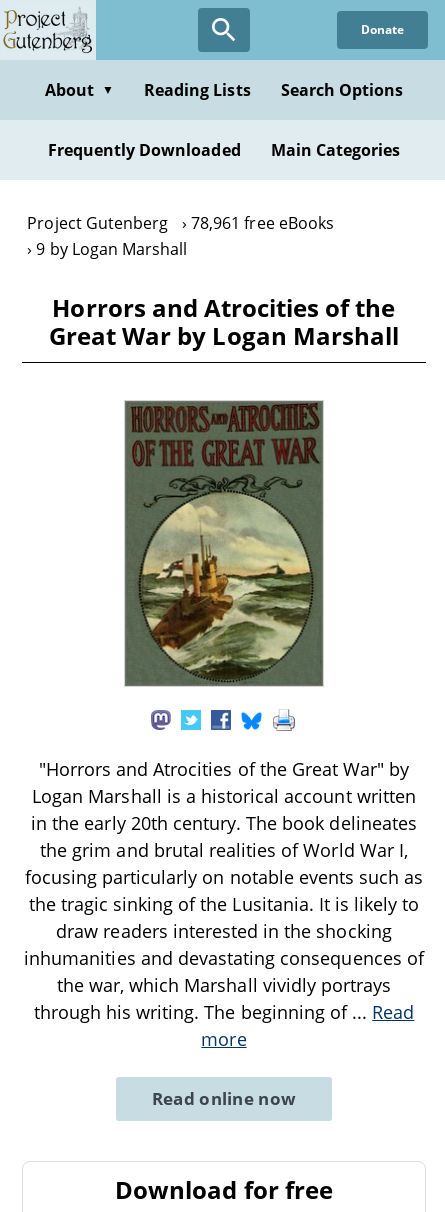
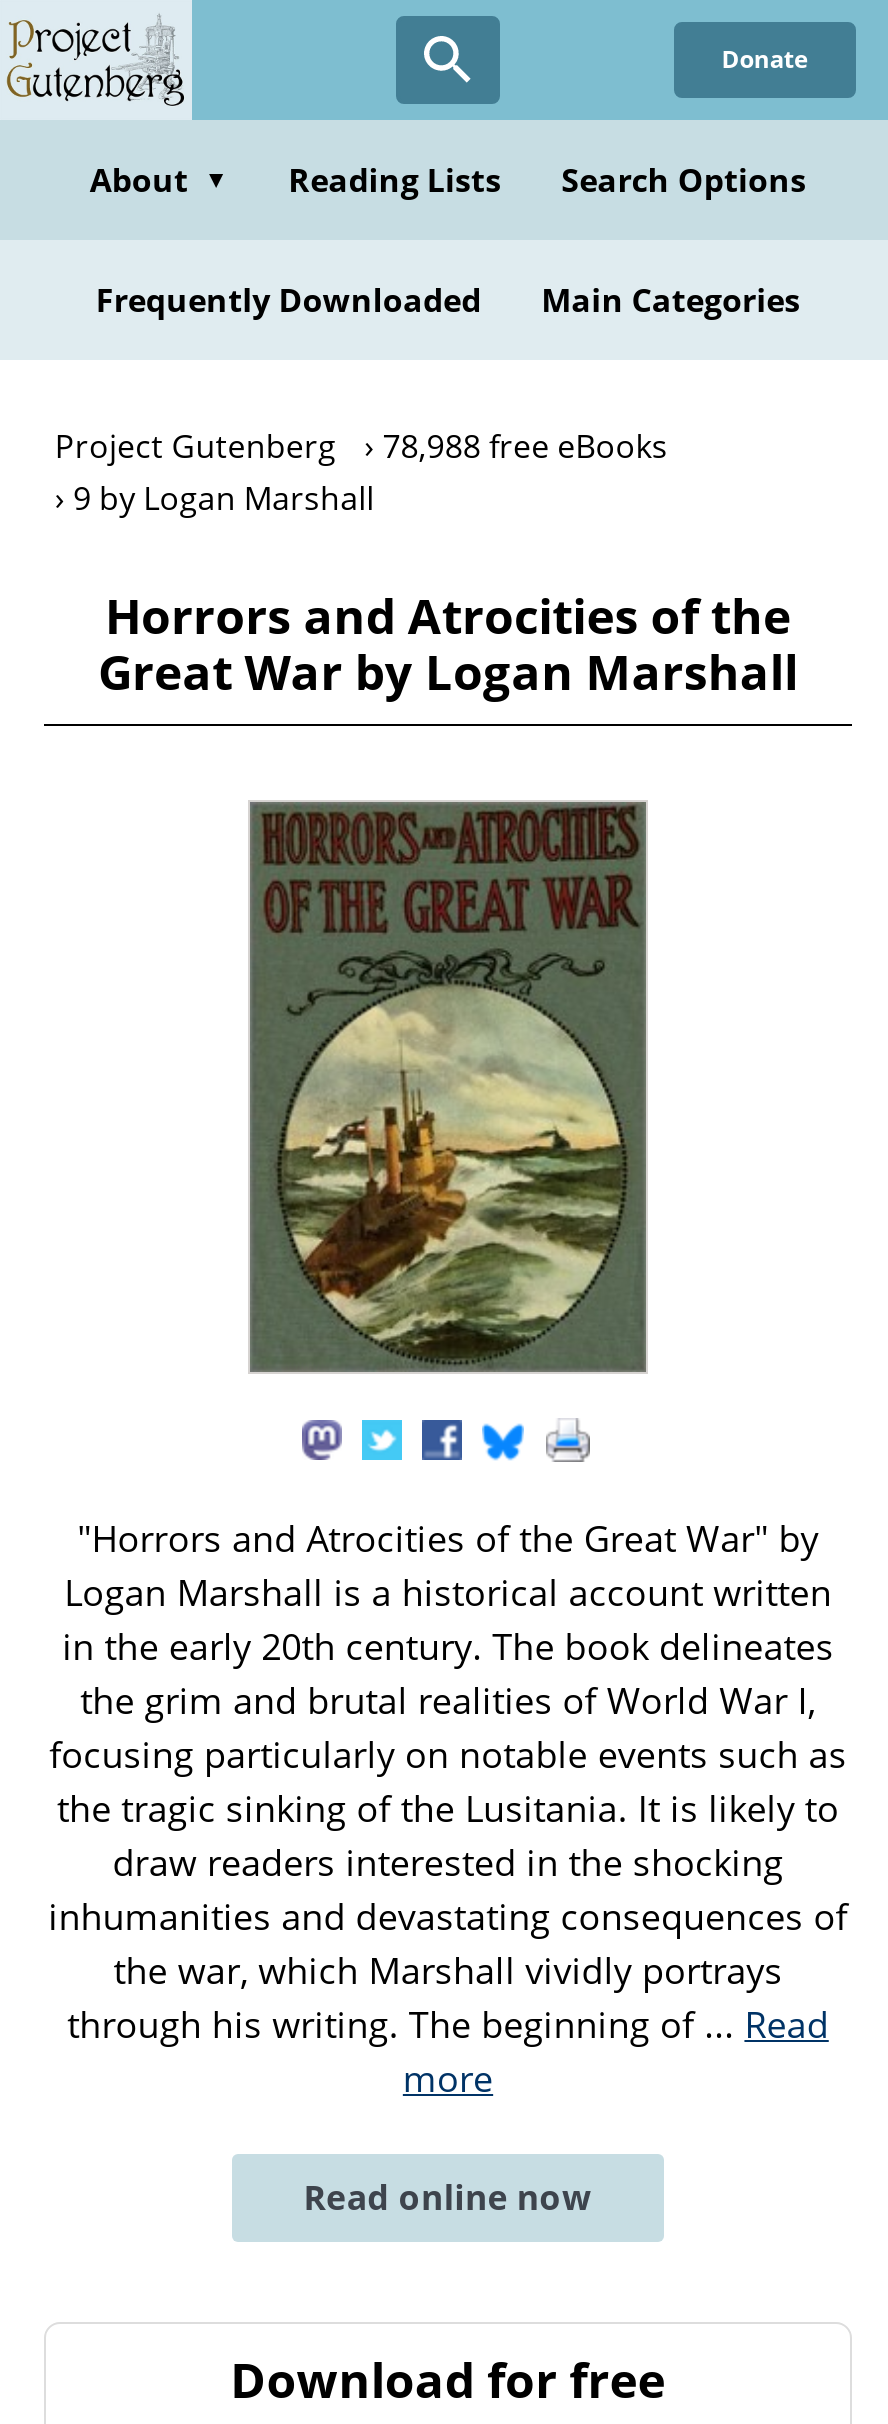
[27,212,334,234] Project Gutenberg 78,961 free eBooks -> [55,424,668,468] Project Gutenberg 78,988 free eBooks

